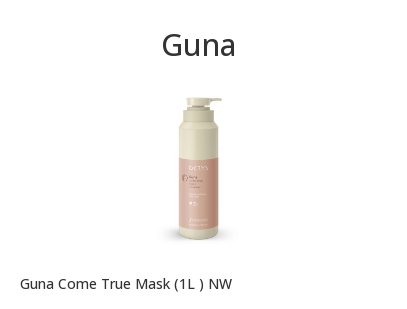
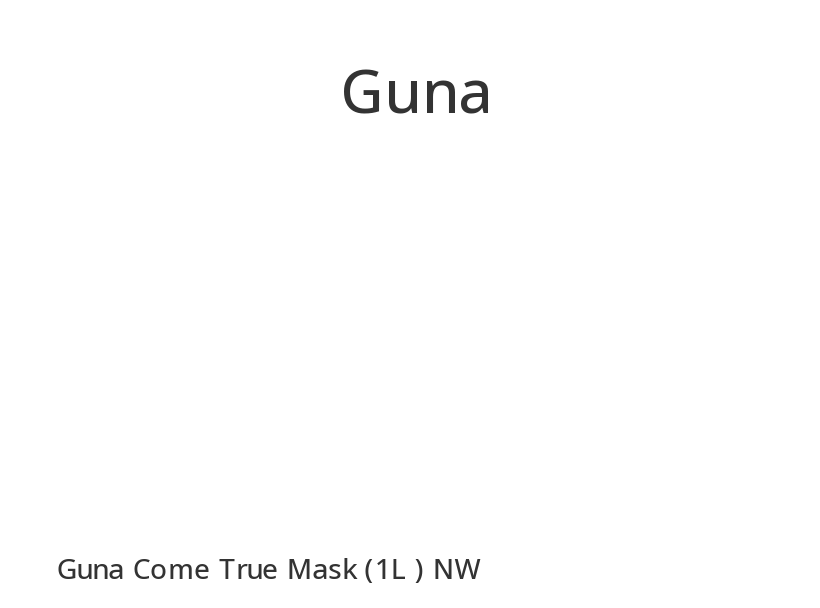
[168,97,226,241] [image] -> none

